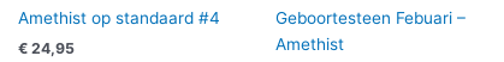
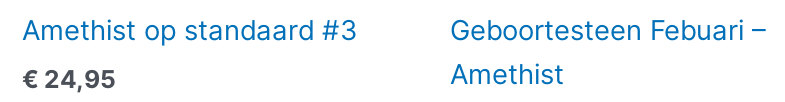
[18,9,220,28] Amethist op standaard #4 -> [22,13,358,45] Amethist op standaard #3

